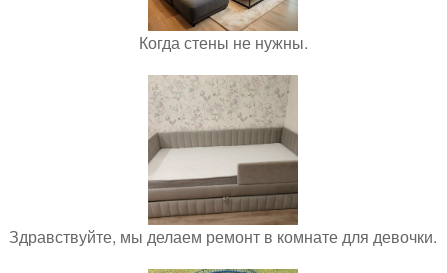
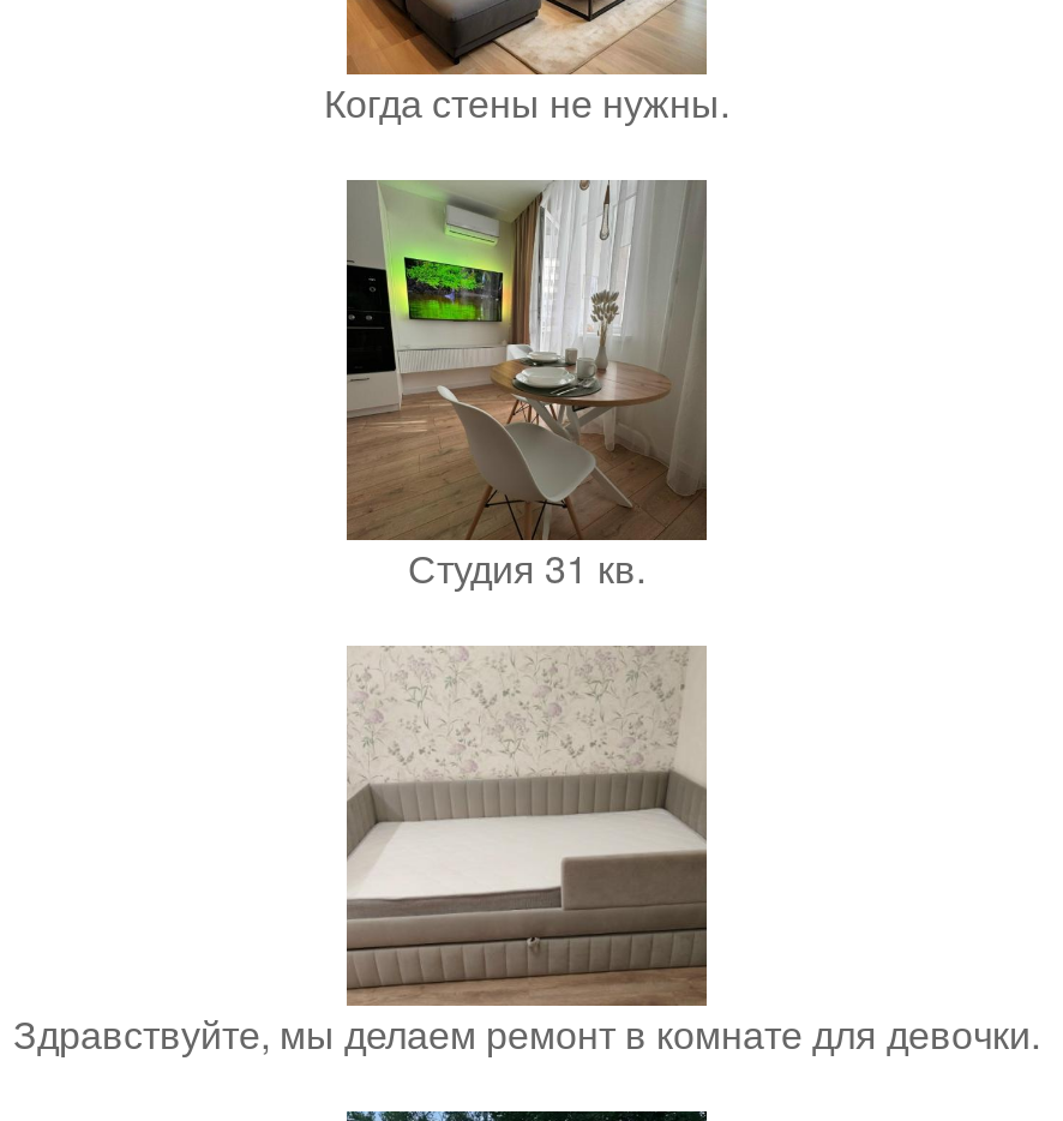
none -> [344,180,709,595] [image] | Студия 31 кв.

